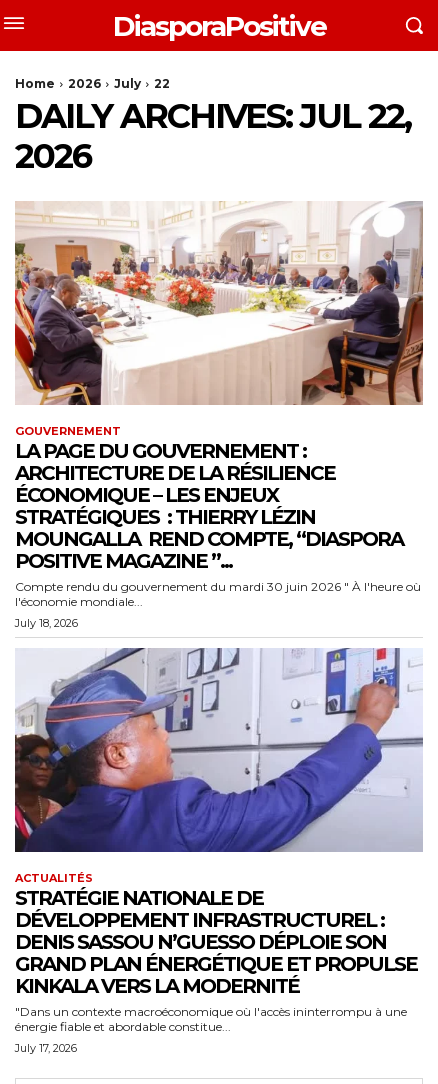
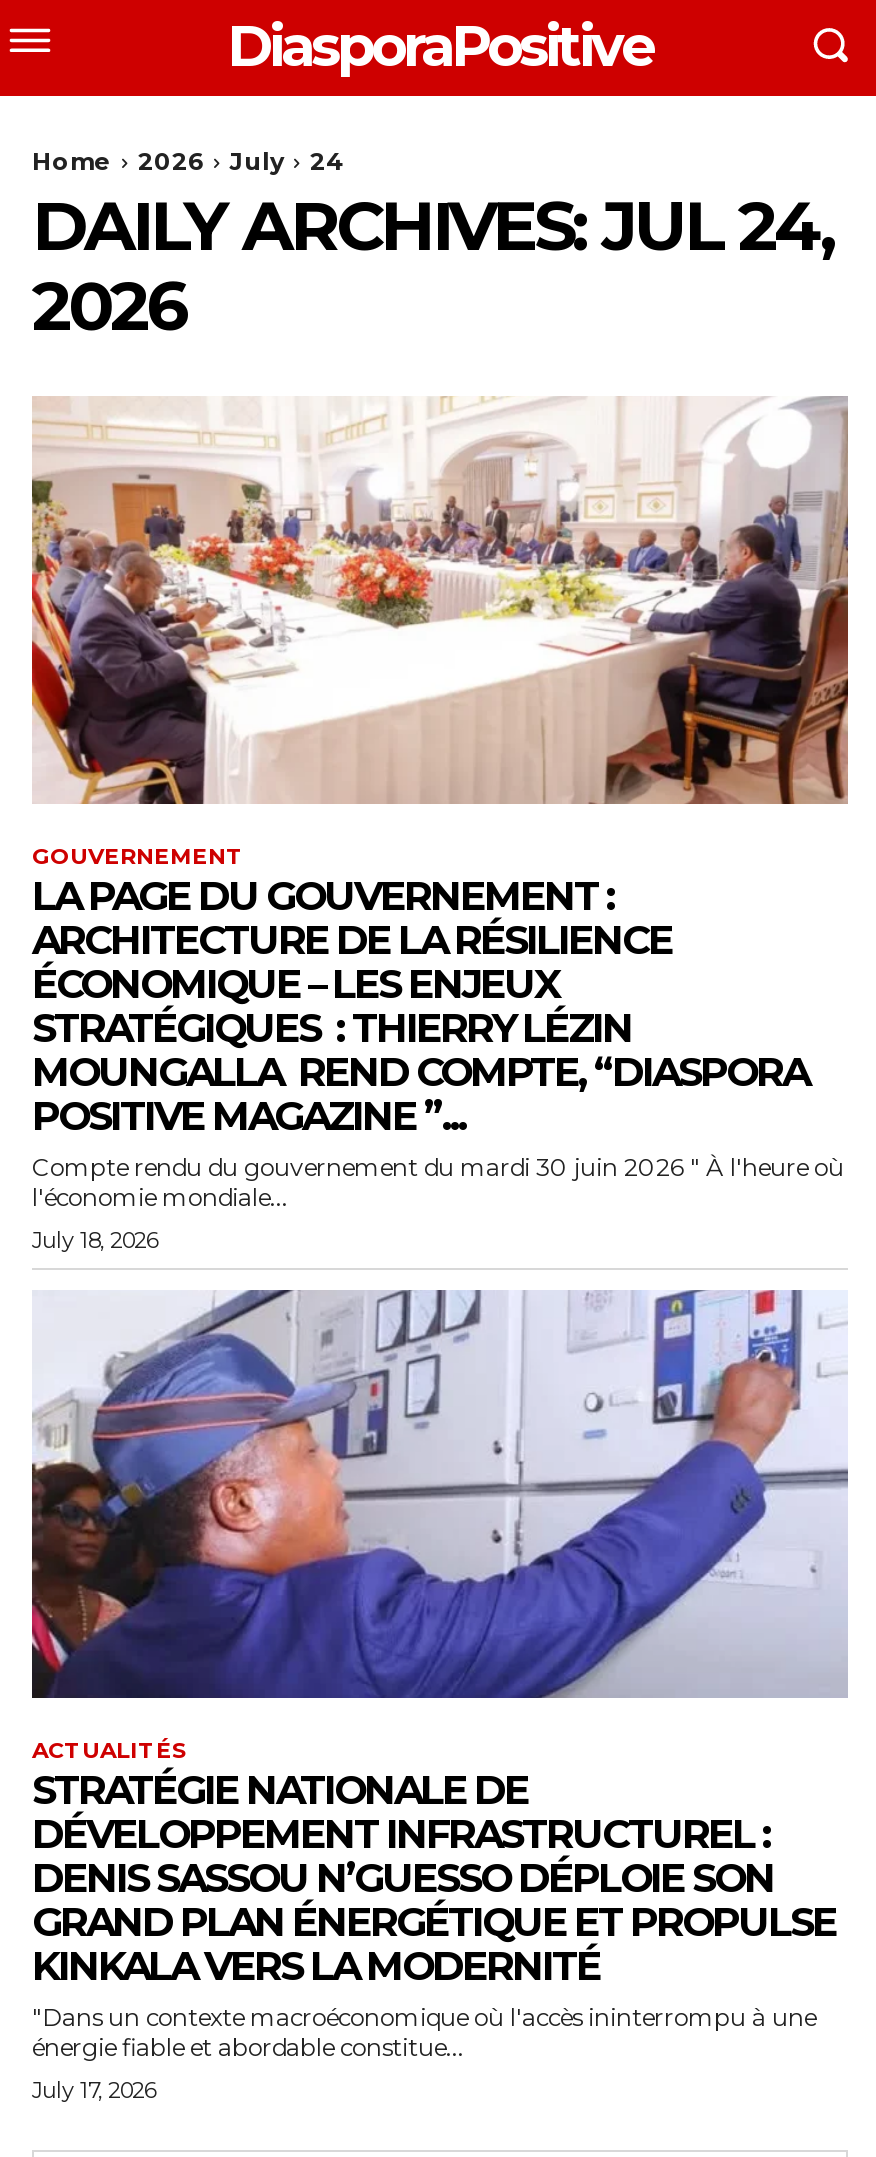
[15,76,170,91] Home 2026 July 22 -> [32,146,344,176] Home 2026 July 24
[15,95,411,137] DAILY ARCHIVES: JUL 22, -> [32,184,834,268] DAILY ARCHIVES: JUL 24,

